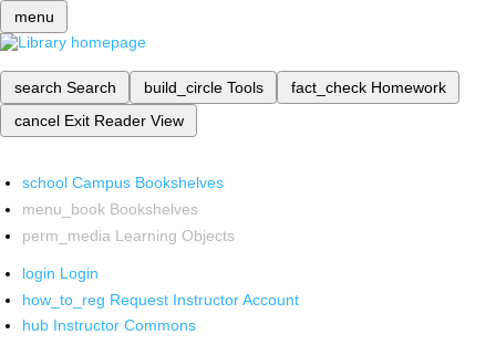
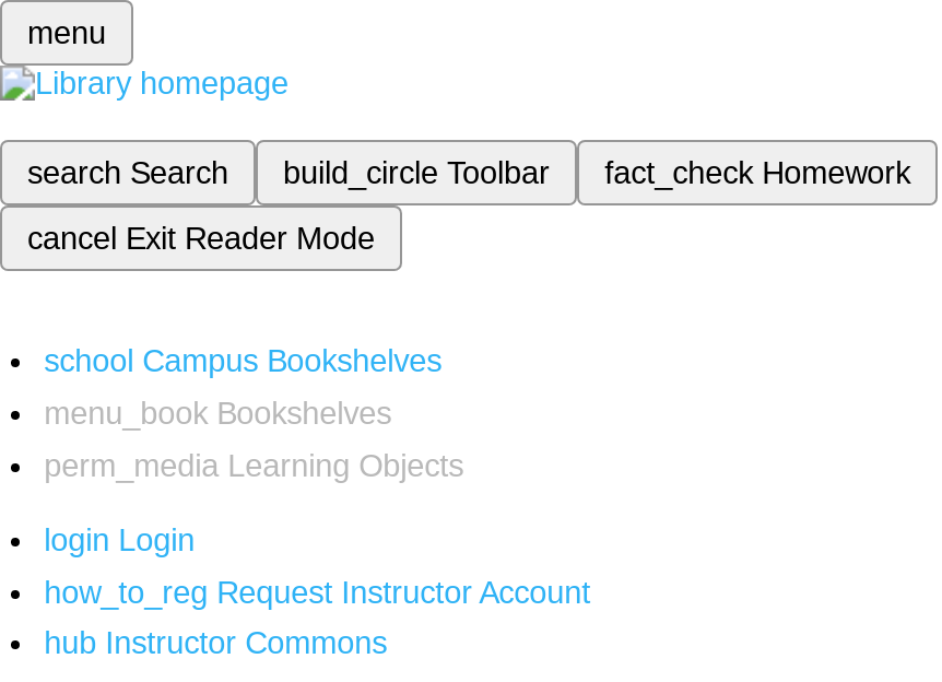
[143,79,263,96] build_circle Tools -> [283,155,550,190] build_circle Toolbar
[14,112,183,129] cancel Exit Reader View -> [27,221,375,256] cancel Exit Reader Mode

